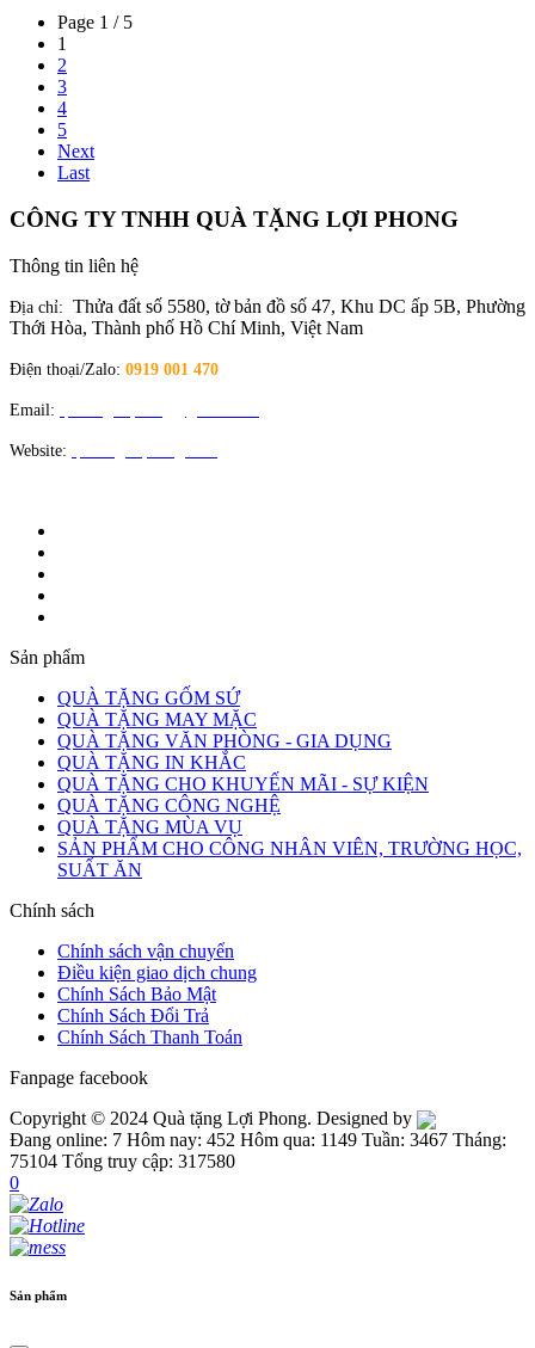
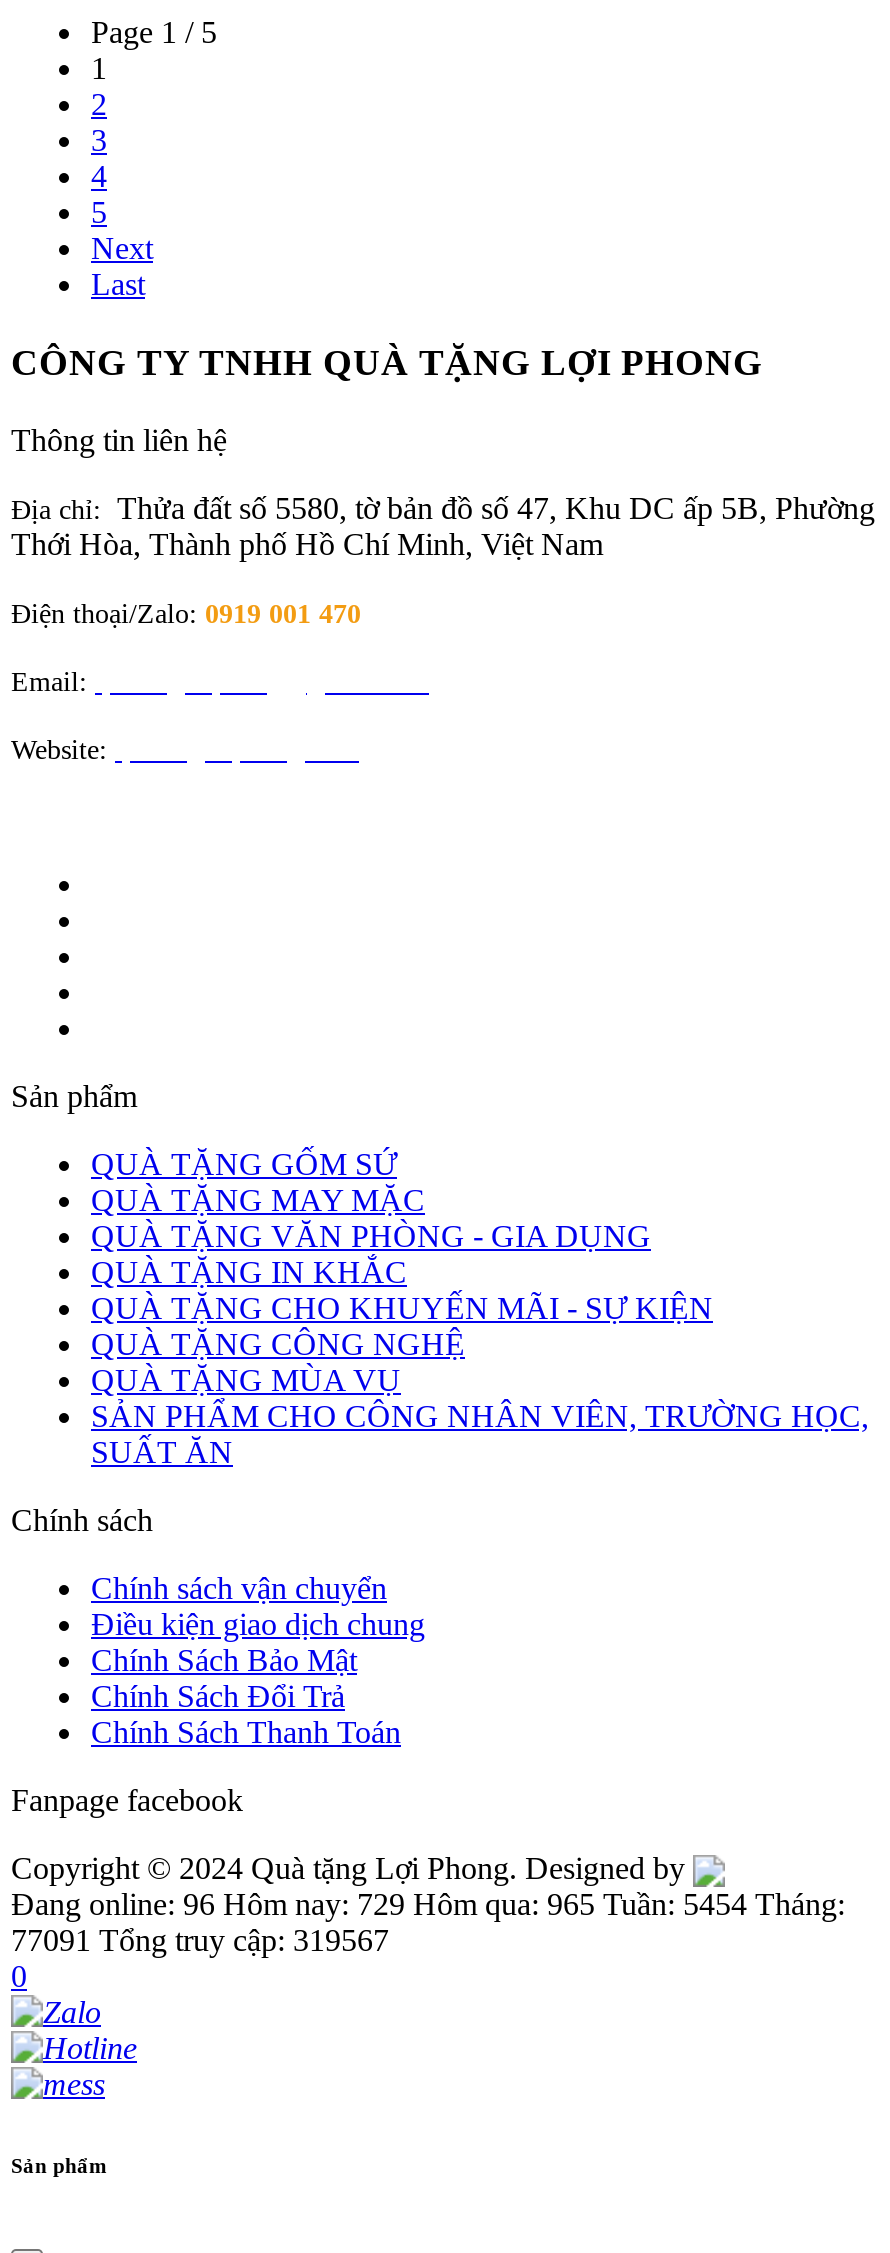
[10,1129,506,1150] Đang online: 7 Hôm nay: 452 Hôm qua: 1149 Tuần: 3467 Tháng: -> [11,1887,845,1921] Đang online: 96 Hôm nay: 729 Hôm qua: 965 Tuần: 5454 Tháng:
[10,1151,235,1171] 75104 Tổng truy cập: 317580 -> [11,1923,389,1957] 77091 Tổng truy cập: 319567

